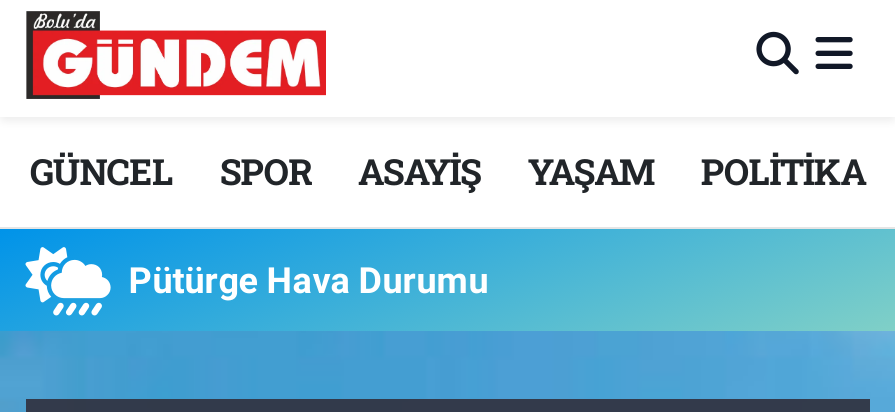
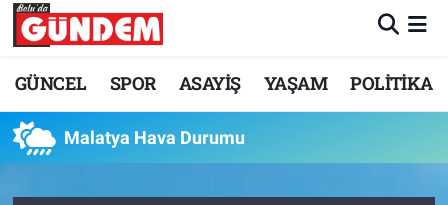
[128,259,488,301] Pütürge Hava Durumu -> [64,127,245,148] Malatya Hava Durumu

